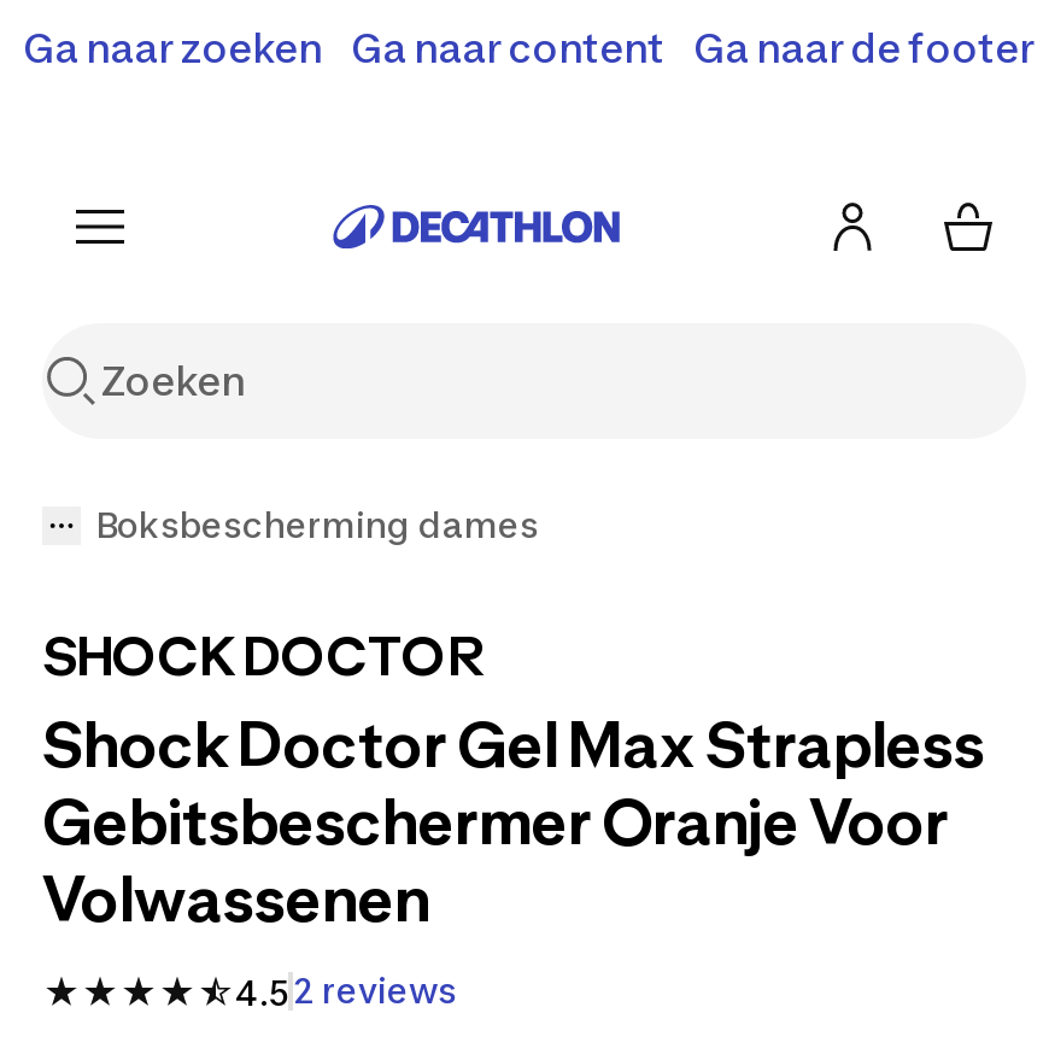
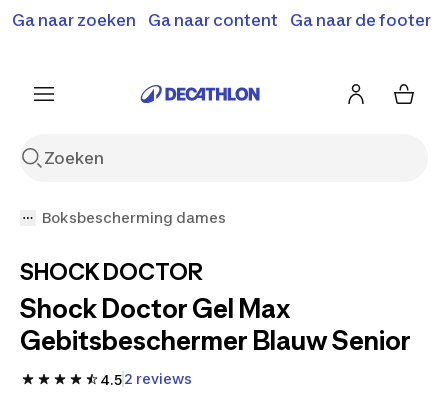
[42,707,985,936] Shock Doctor Gel Max Strapless | Gebitsbeschermer Oranje Voor | Volwassenen -> [20,293,411,356] Shock Doctor Gel Max | Gebitsbeschermer Blauw Senior

